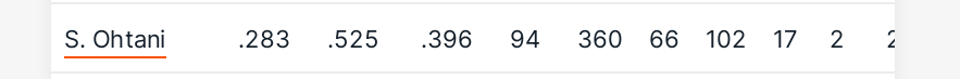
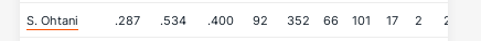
[238,24,290,54] .283 -> [115,13,140,28] .287
[327,24,379,54] .525 -> [160,13,186,28] .534
[421,24,473,54] .396 -> [207,13,234,28] .400
[510,24,540,54] 94 -> [253,13,268,28] 92
[577,24,623,54] 360 -> [287,13,310,28] 352
[706,24,747,54] 102 -> [352,13,371,28] 101

